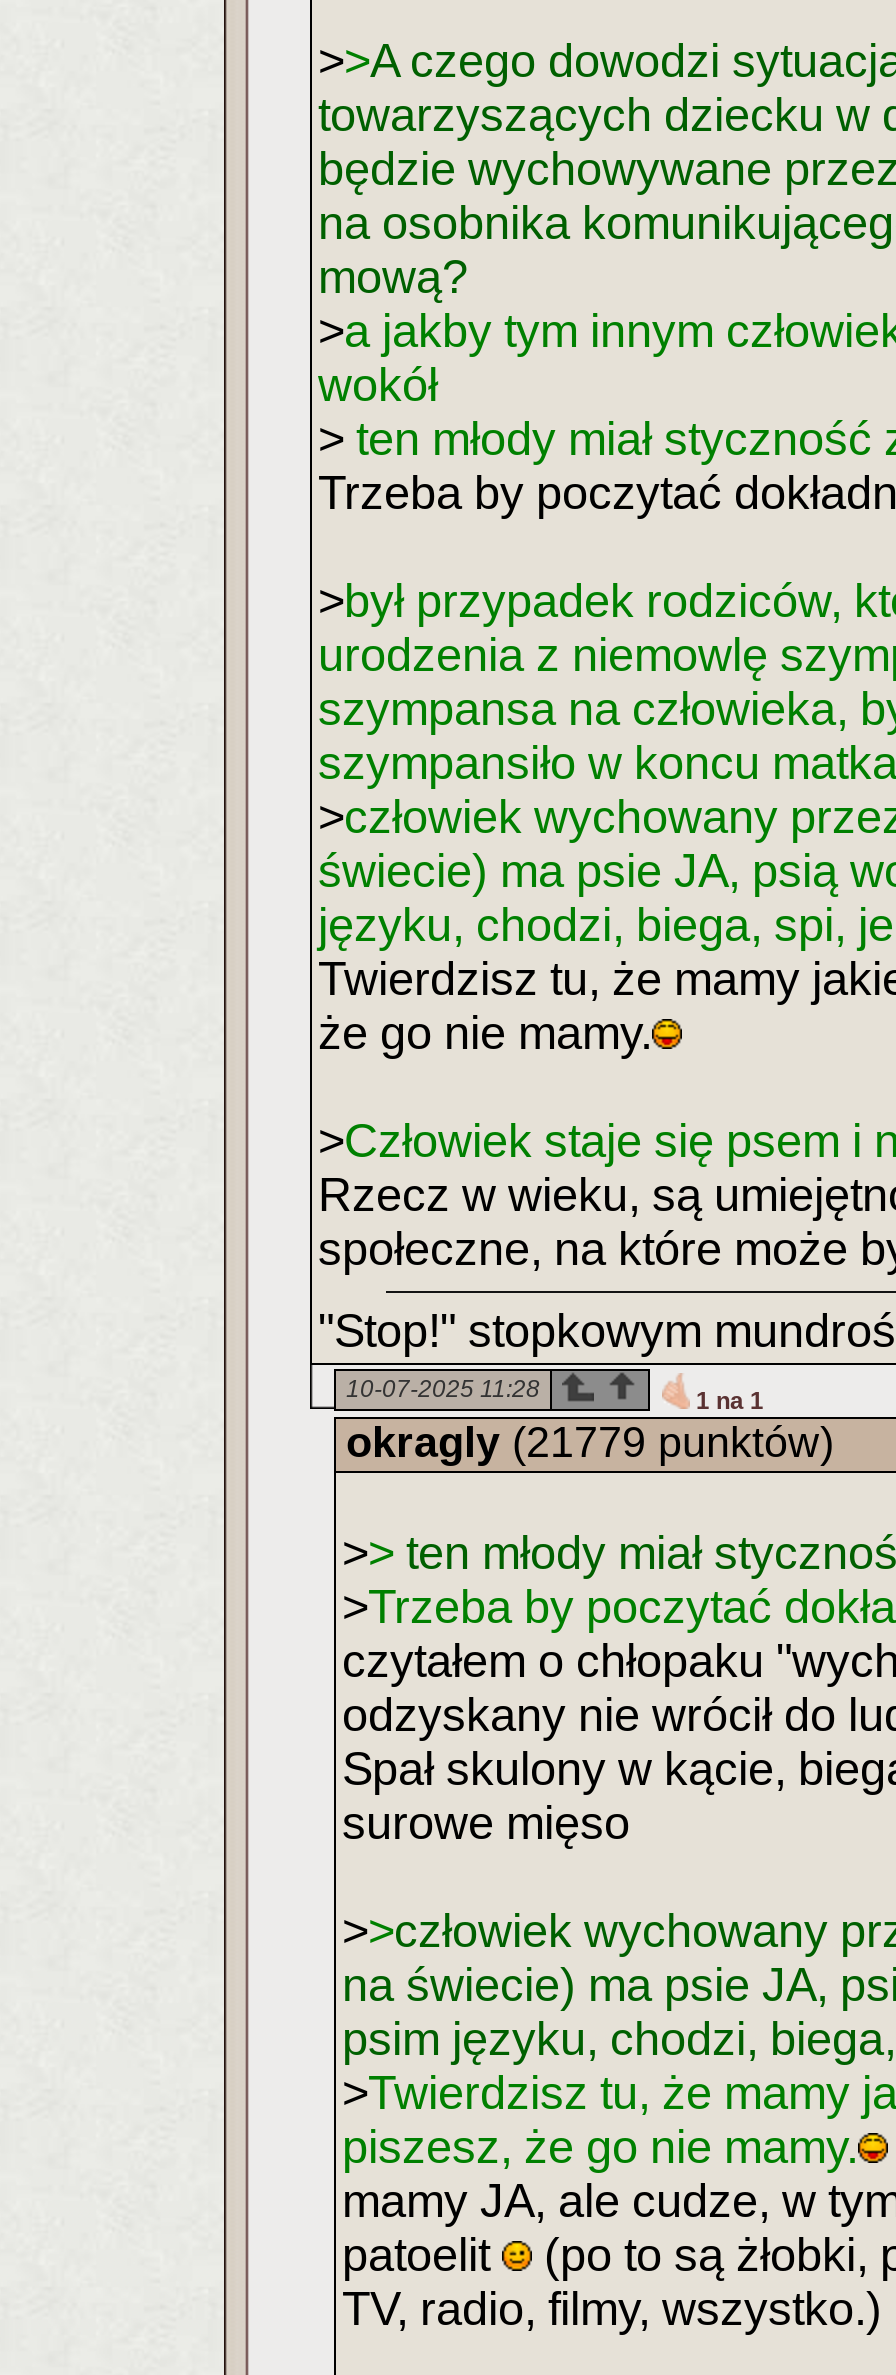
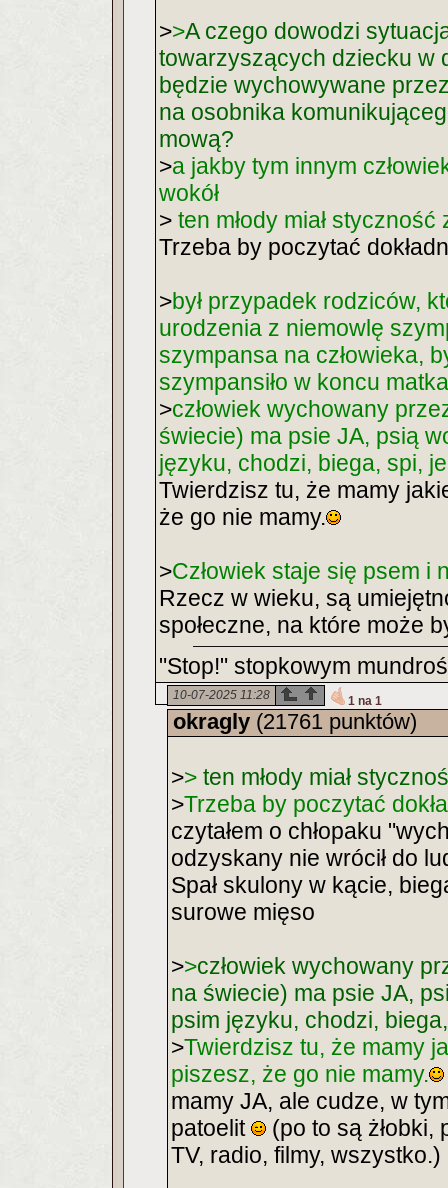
[346,1419,834,1467] okragly(21779 punktów) -> [173,710,417,734] okragly(21761 punktów)

